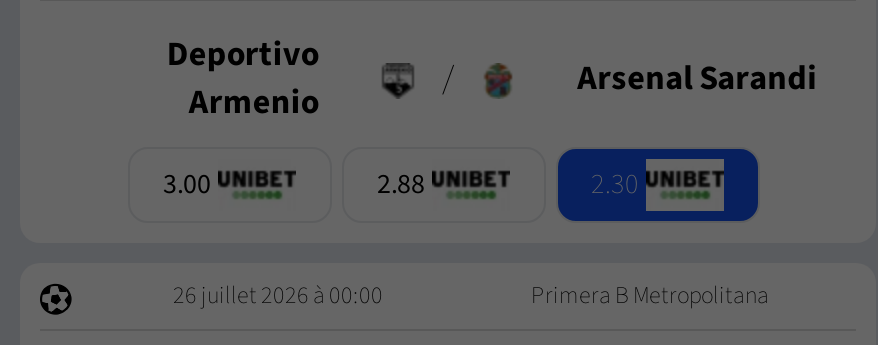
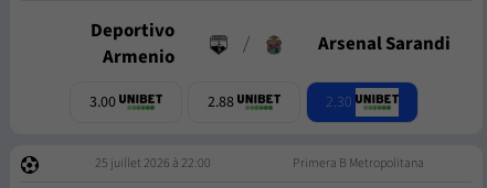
[173,279,383,313] 26 juillet 2026 à 00:00 -> [94,153,210,172] 25 juillet 2026 à 22:00

